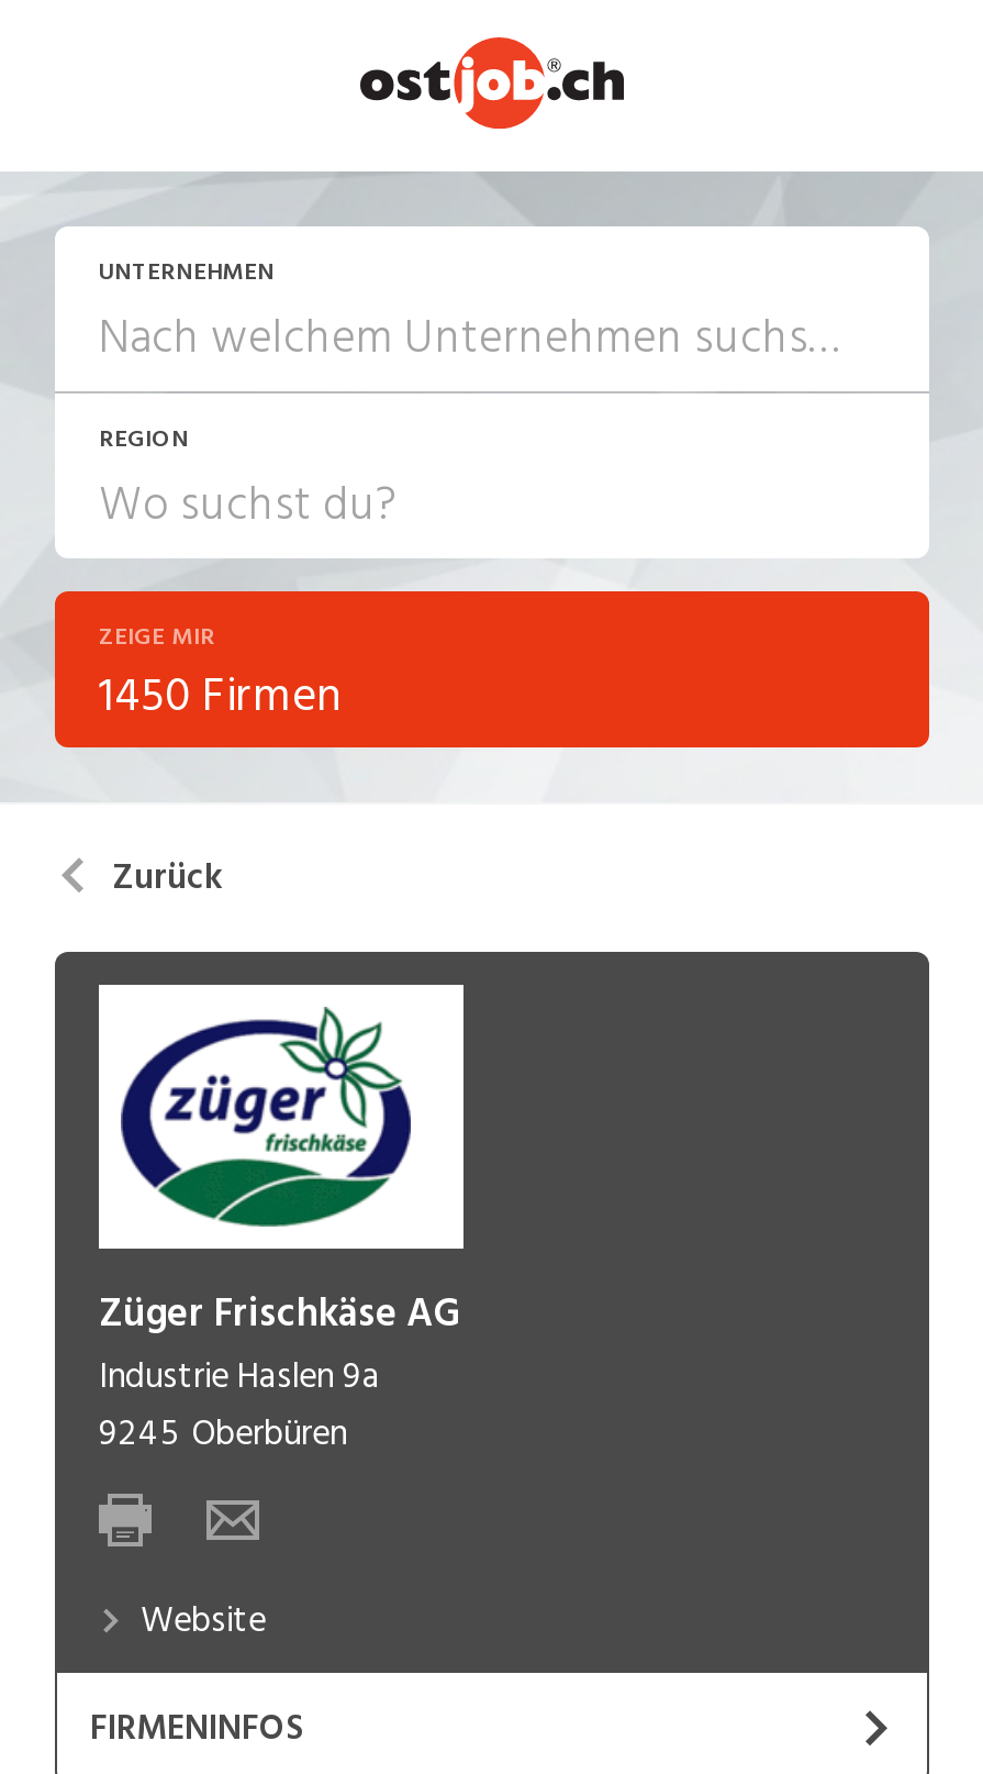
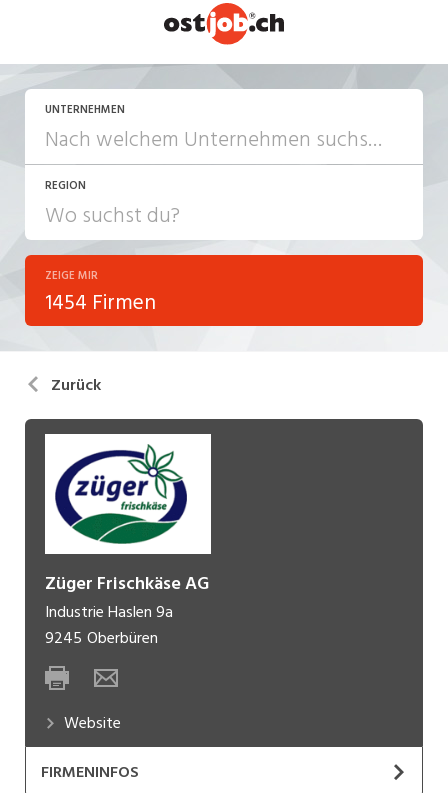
[99,659,343,734] 1450 Firmen -> [45,286,156,320] 1454 Firmen

